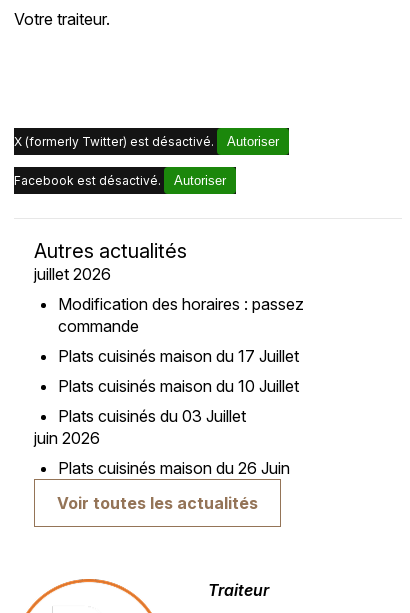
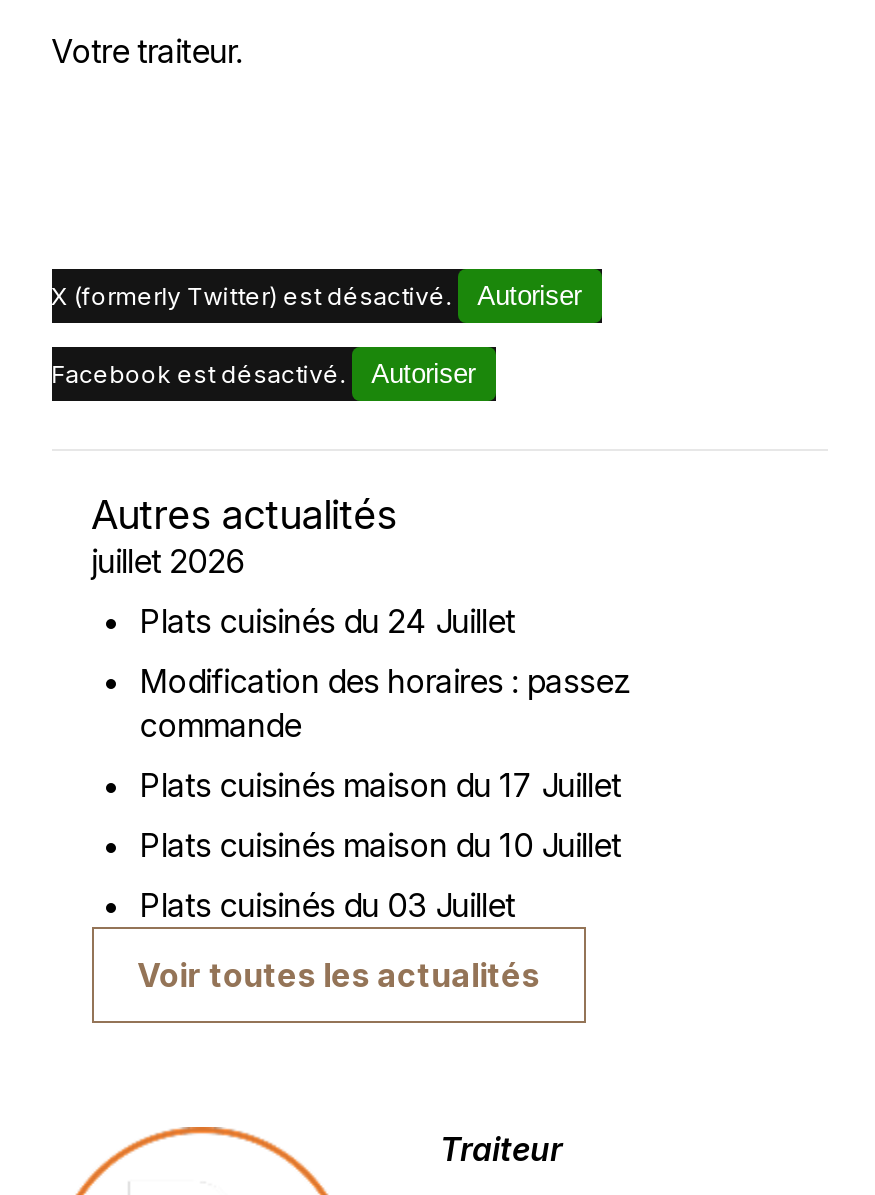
none -> [139,601,515,641] Plats cuisinés du 24 Juillet
moved [58,294,304,426] -> [139,661,631,925]: Modification des horaires : passez | commande | Plats cuisinés maison du 17 Juillet | Plats cuisinés maison du 10 Juillet | Plats cuisinés du 03 Juillet
[34,428,290,478] juin 2026 | Plats cuisinés maison du 26 Juin -> none

